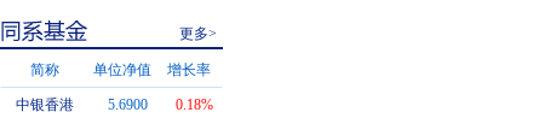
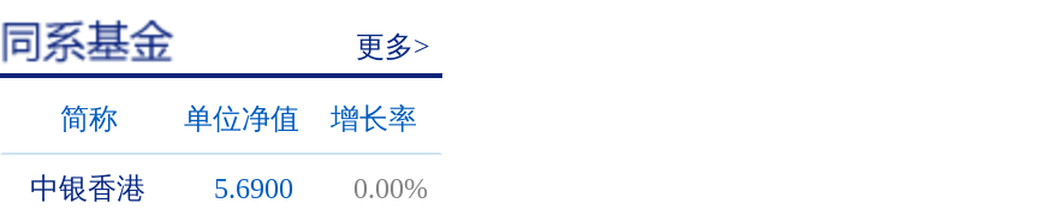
[108,96,213,113] 5.6900 0.18% -> [214,172,428,205] 5.6900 0.00%

